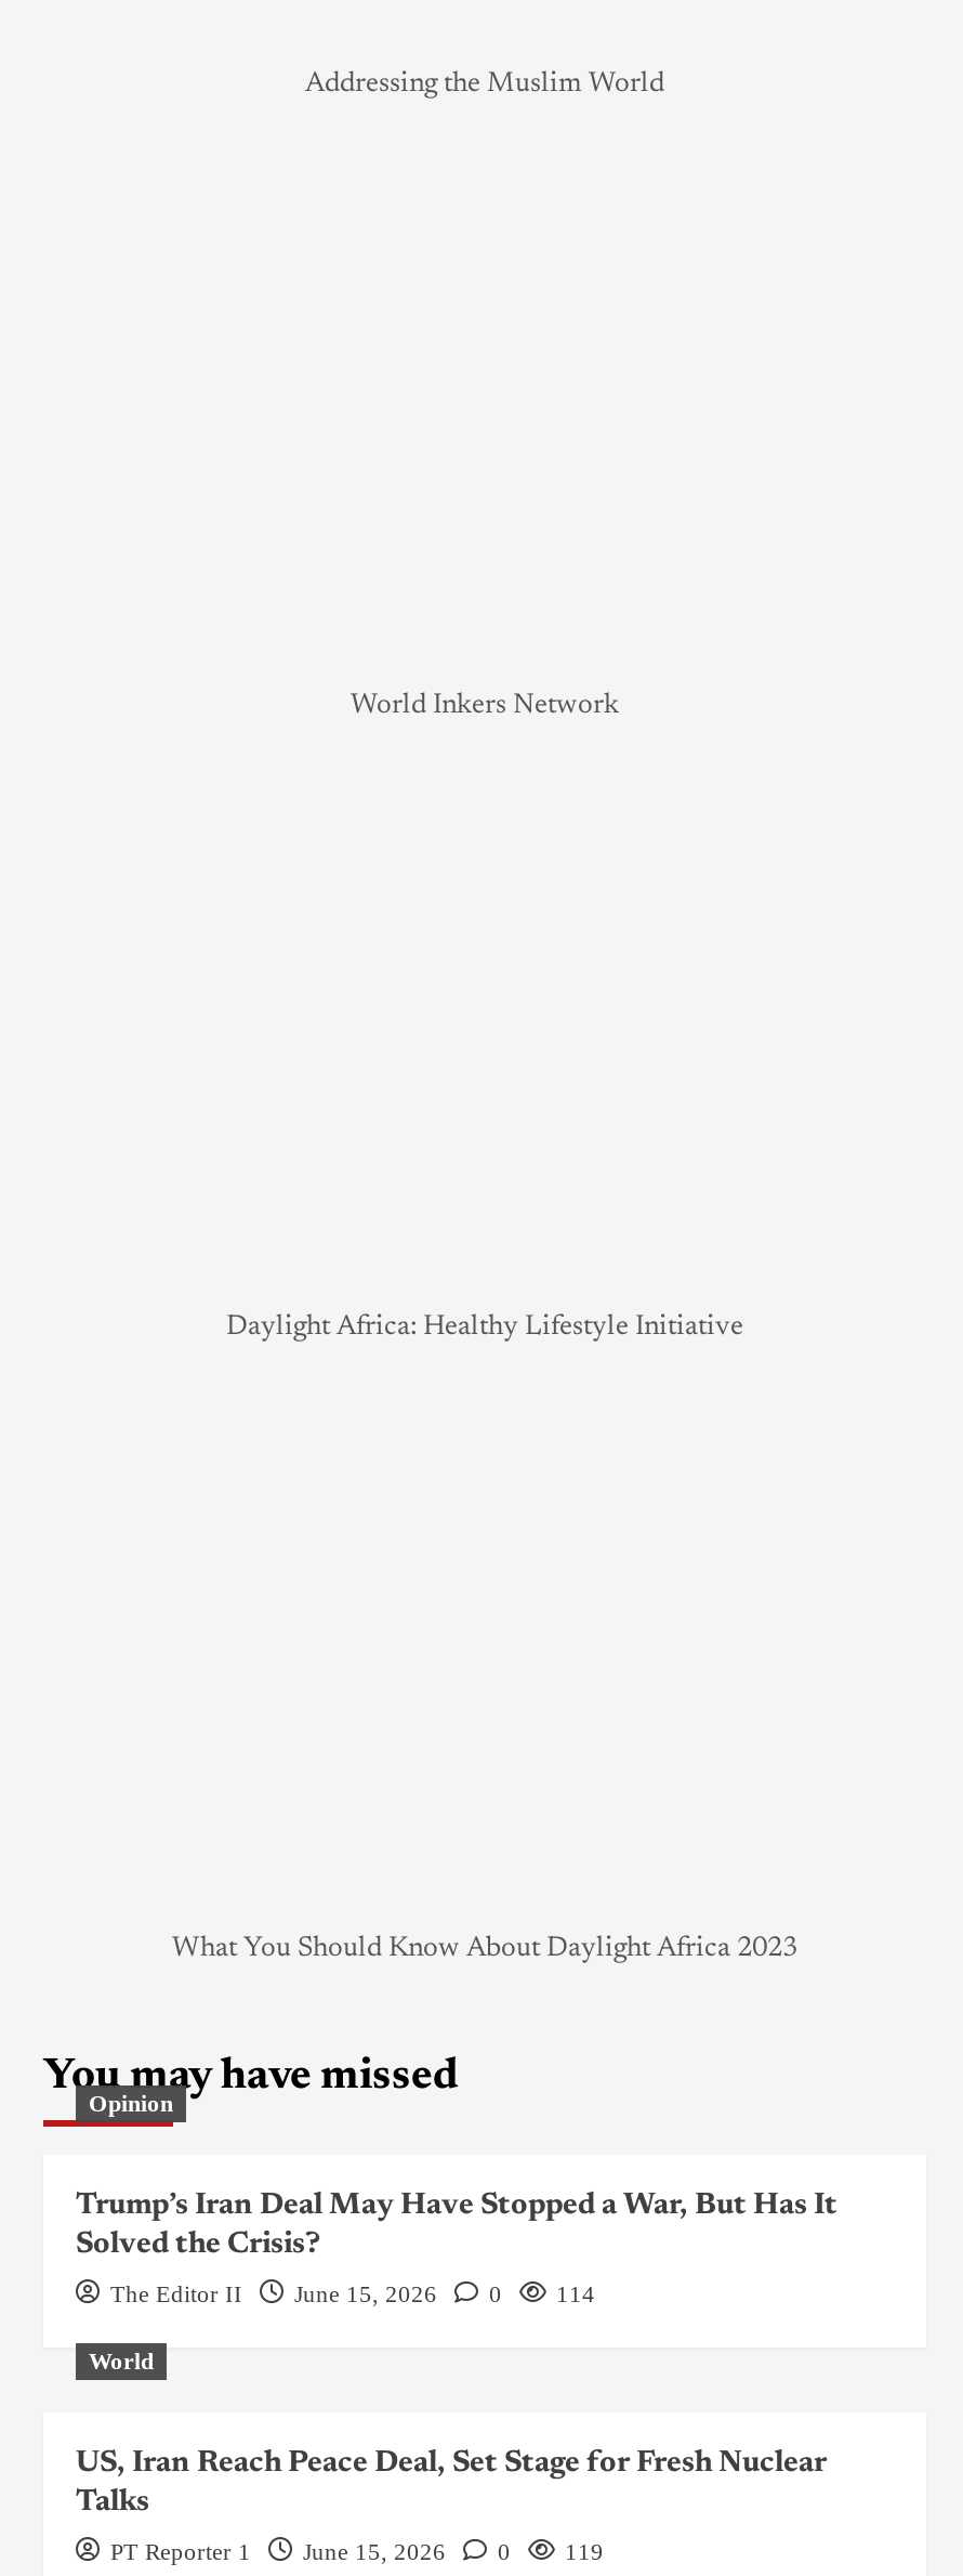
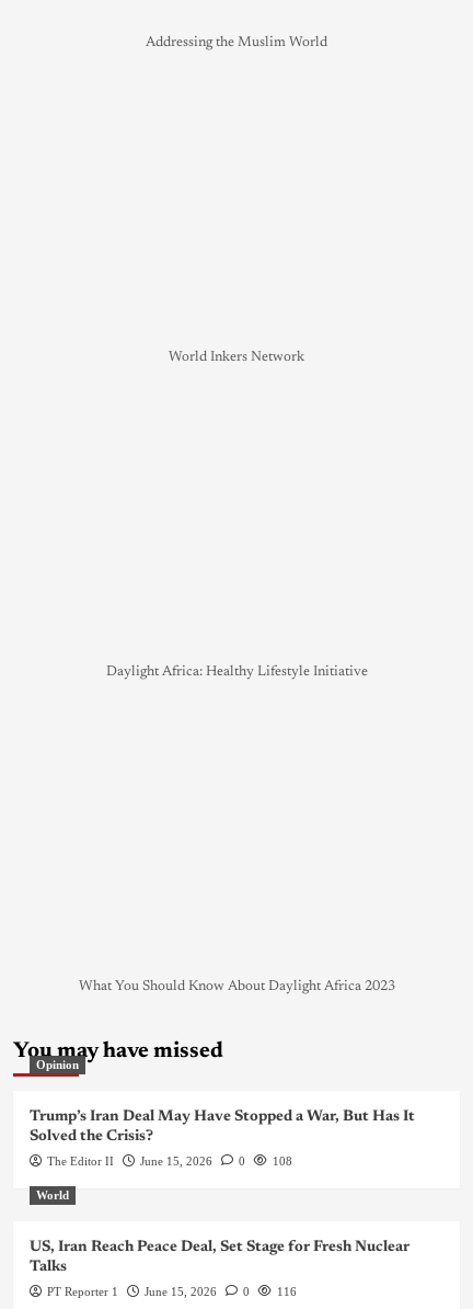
[556,2280,595,2306] 114 -> [273,1154,292,1167] 108
[565,2538,604,2564] 119 -> [277,1285,297,1298] 116

